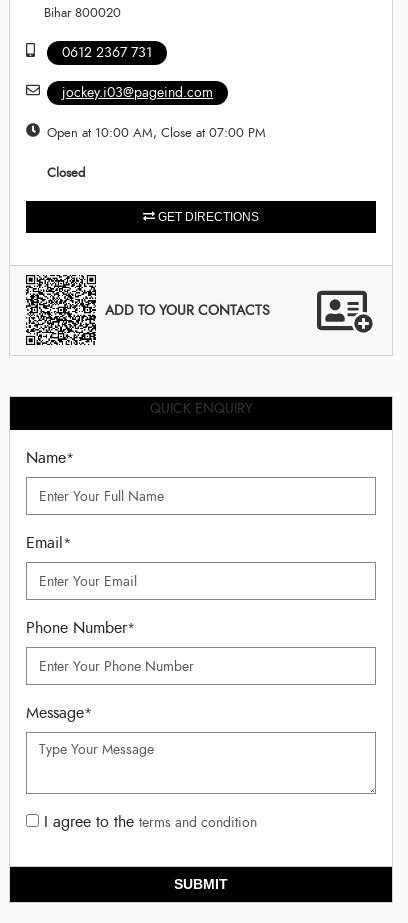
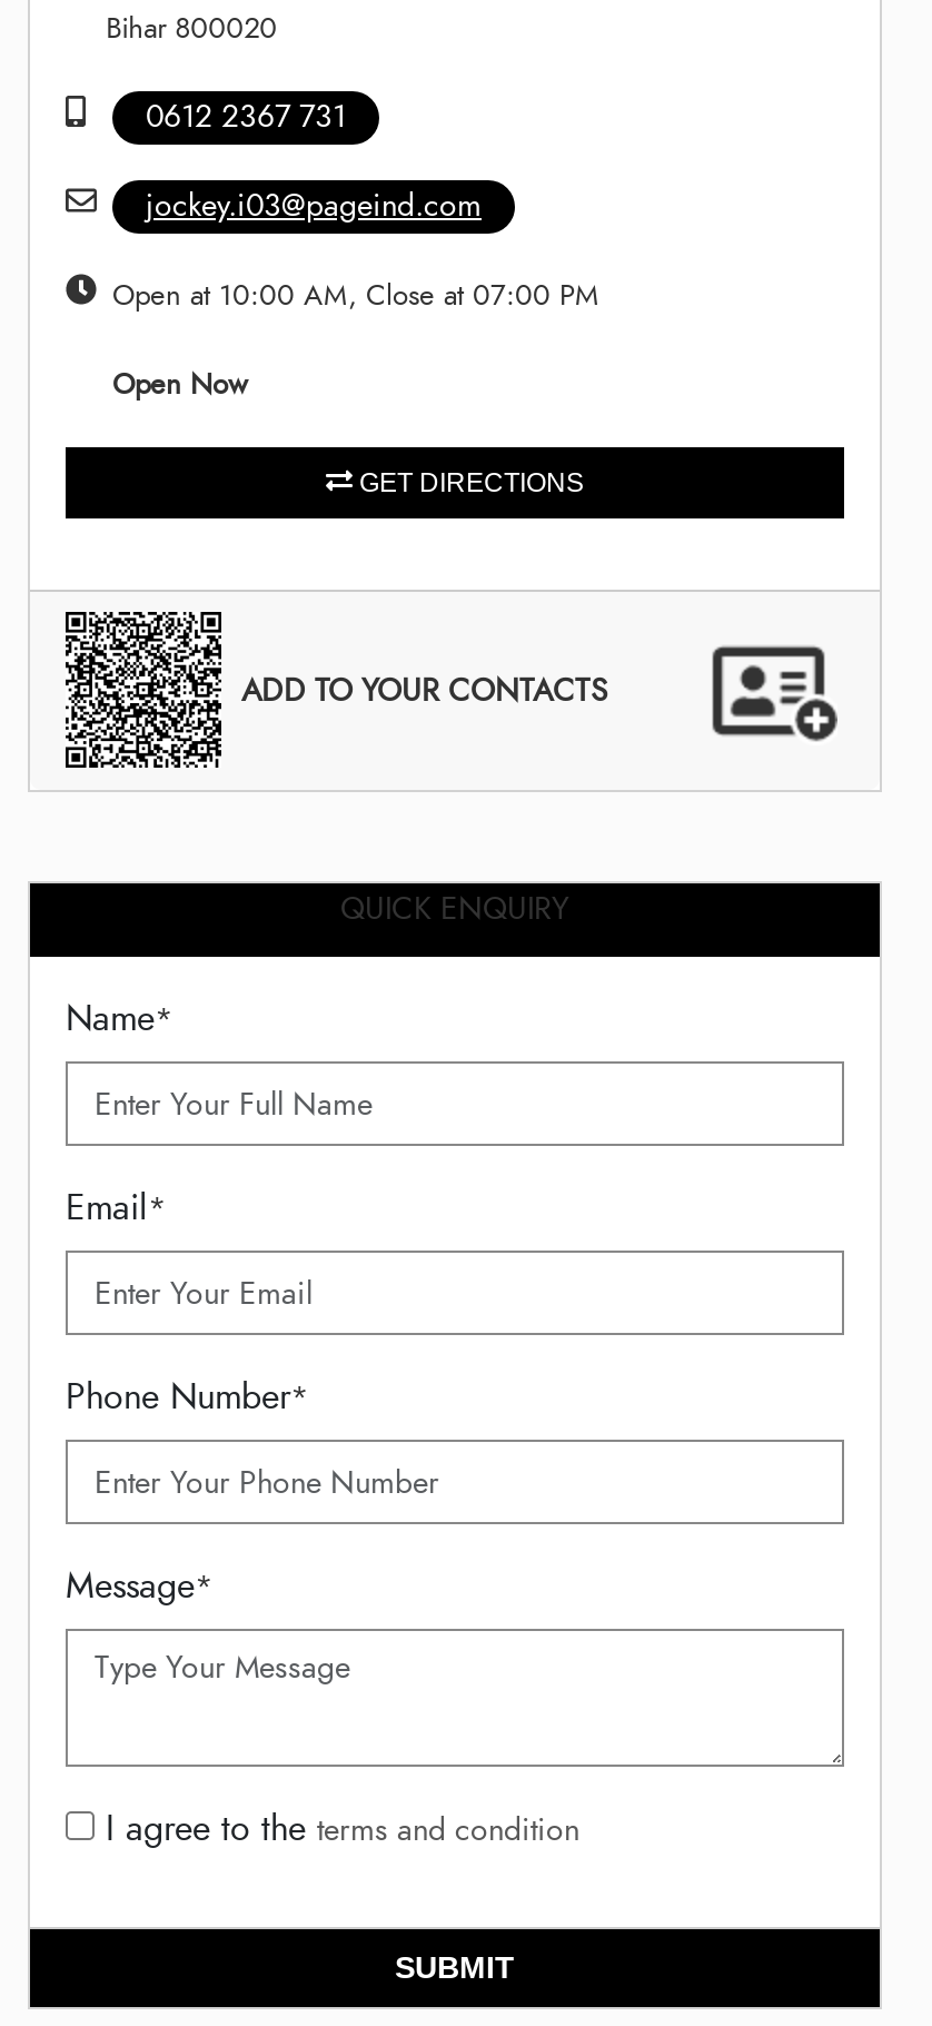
[47,164,85,182] Closed -> [112,364,248,404] Open Now

